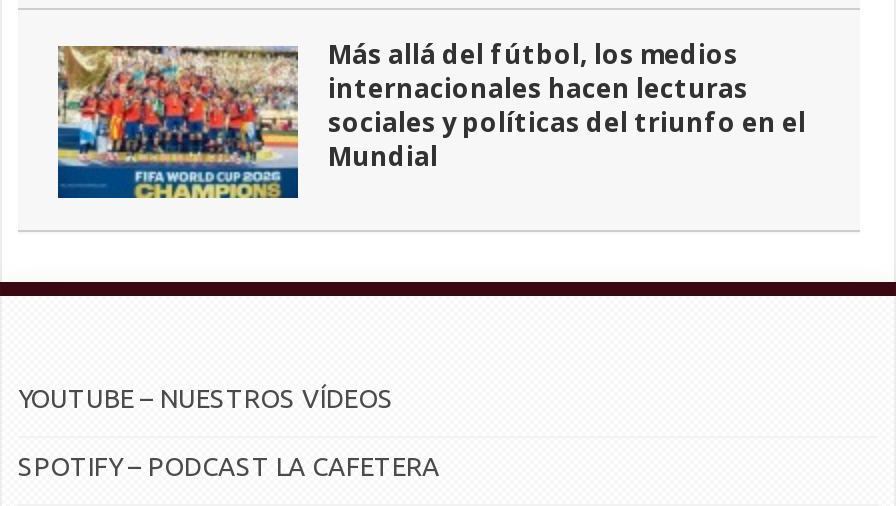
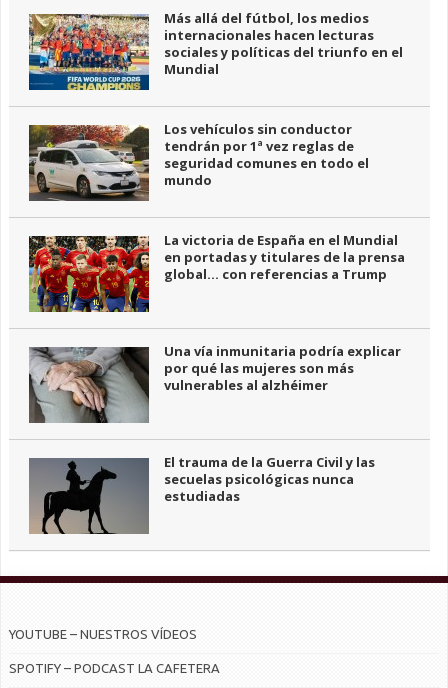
none -> [28,120,405,283] [image] | Los vehículos sin conductor | tendrán por 1ª vez reglas de | seguridad comunes en todo el | mundo | La victoria de España en el Mundial | en portadas y titulares de la prensa | global… con referencias a Trump
none -> [28,342,401,424] [image] | Una vía inmunitaria podría explicar | por qué las mujeres son más | vulnerables al alzhéimer
none -> [28,235,150,313] [image]
none -> [29,453,375,535] [image] | El trauma de la Guerra Civil y las | secuelas psicológicas nunca | estudiadas

